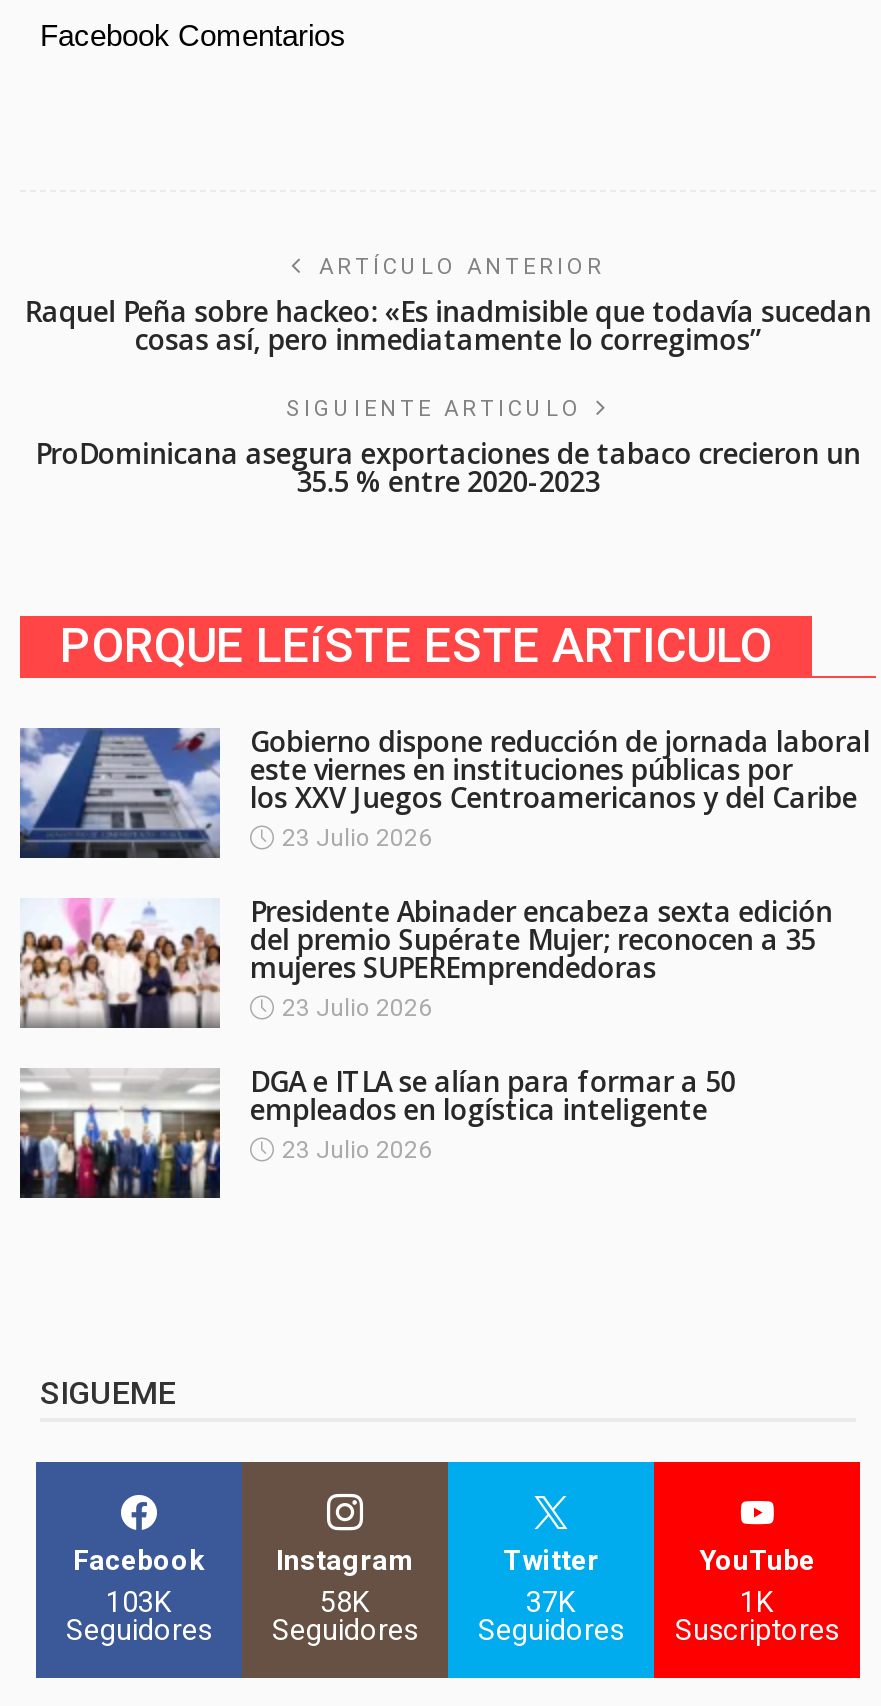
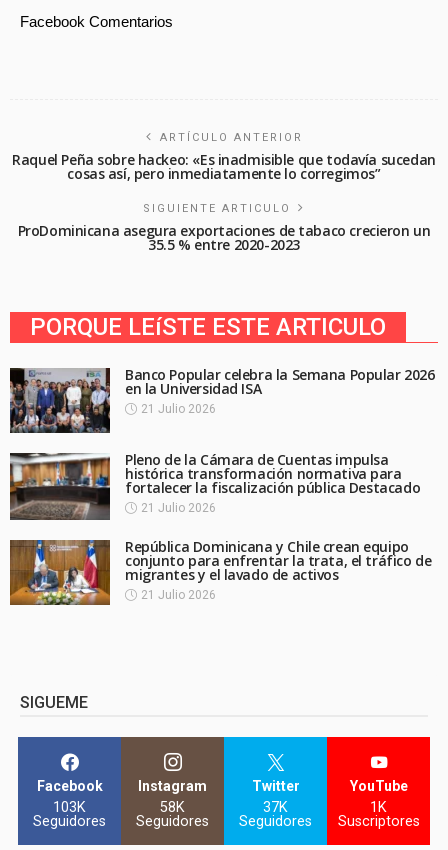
[18,723,870,860] [image] | Gobierno dispone reducción de jornada laboral | este viernes en instituciones públicas por | los XXV Juegos Centroamericanos y del Caribe | 23 Julio 2026 -> [9,365,434,434] [image] | Banco Popular celebra la Semana Popular 2026 | en la Universidad ISA | 21 Julio 2026
[20,893,833,1030] [image] | Presidente Abinader encabeza sexta edición | del premio Supérate Mujer; reconocen a 35 | mujeres SUPEREmprendedoras | 23 Julio 2026 -> [9,450,420,521] [image] | Pleno de la Cámara de Cuentas impulsa | histórica transformación normativa para | fortalecer la fiscalización pública Destacado | 21 Julio 2026
[18,1063,736,1200] [image] | DGA e ITLA se alían para formar a 50 | empleados en logística inteligente | 23 Julio 2026 -> [9,537,431,606] [image] | República Dominicana y Chile crean equipo | conjunto para enfrentar la trata, el tráfico de | migrantes y el lavado de activos | 21 Julio 2026

